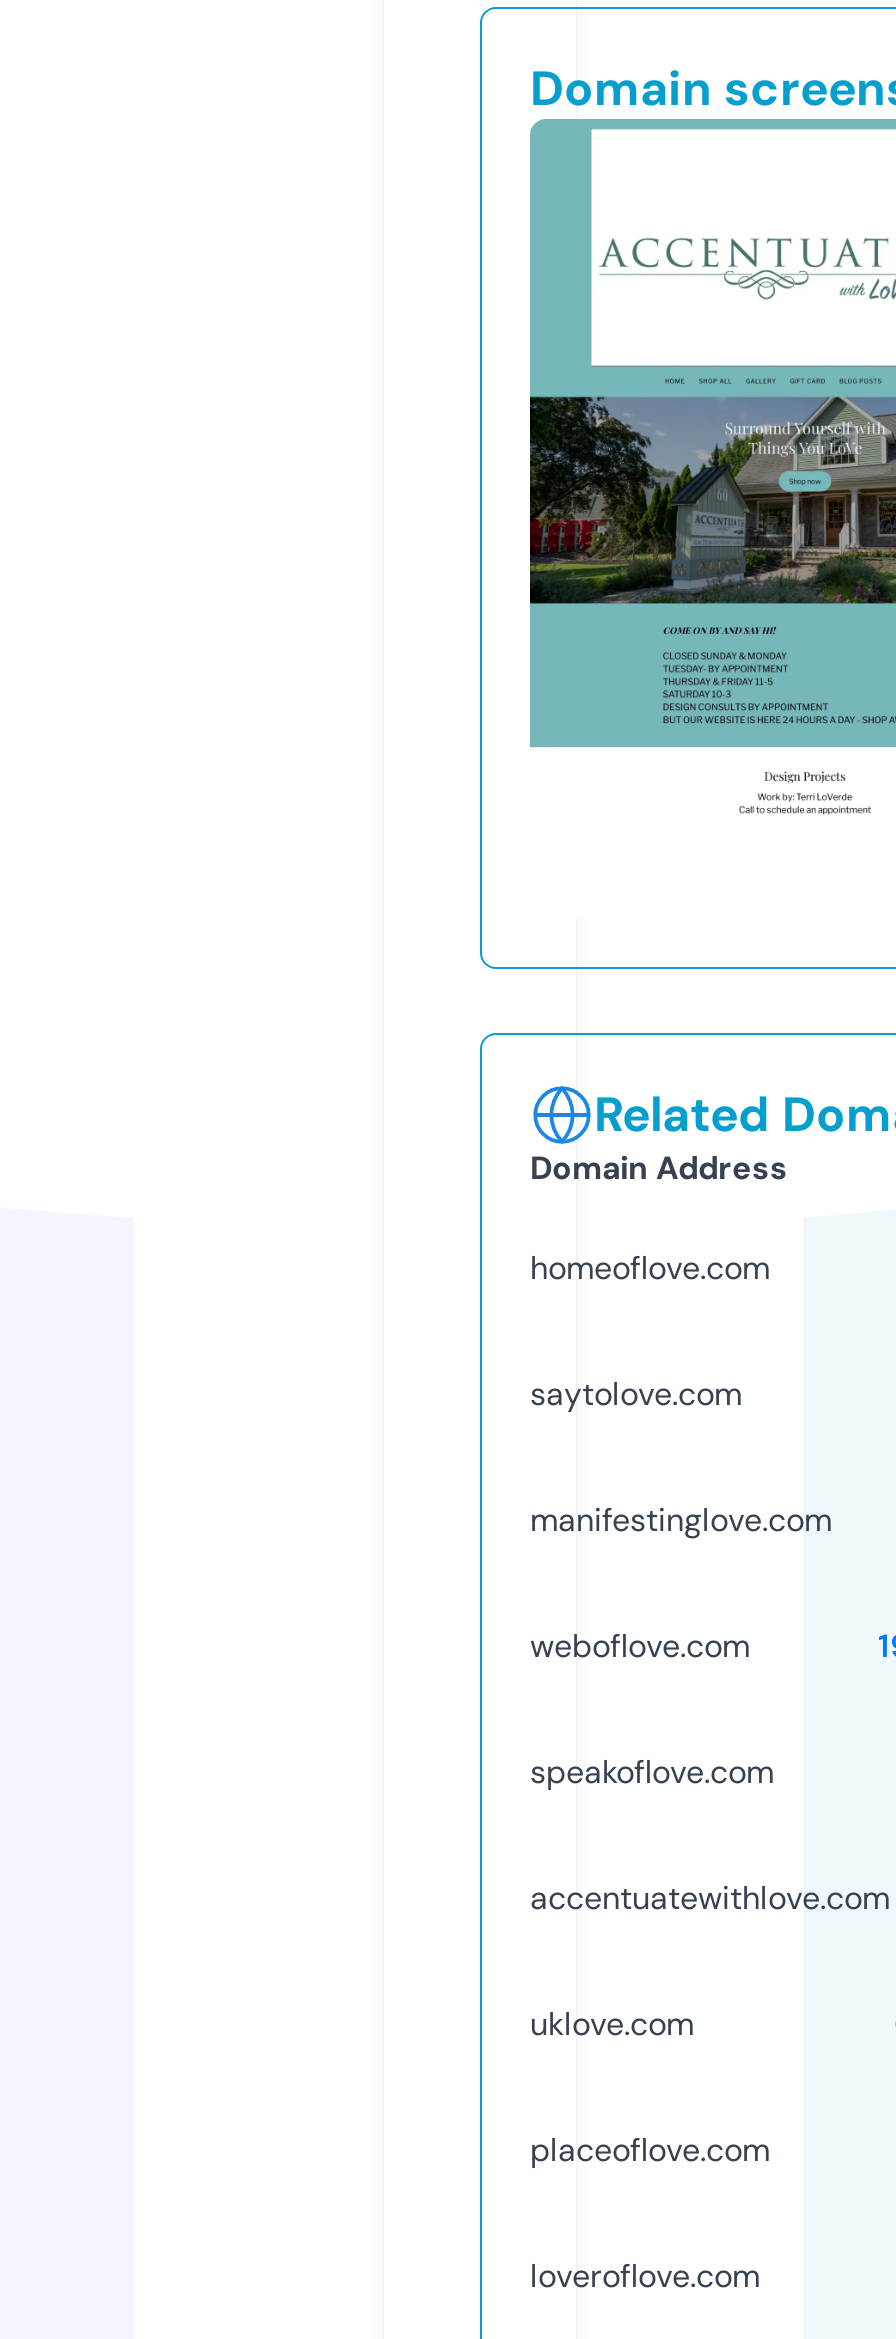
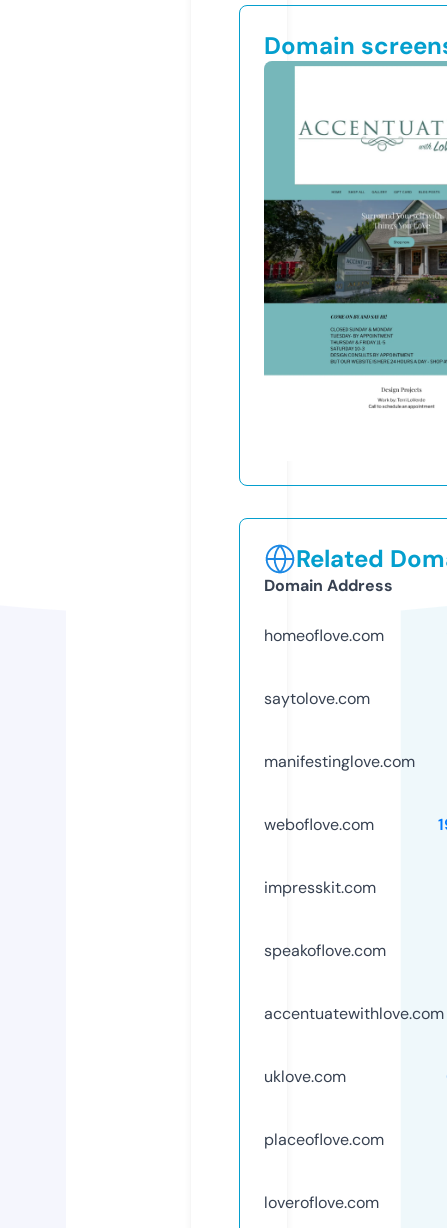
none -> [264,877,376,898] impresskit.com

